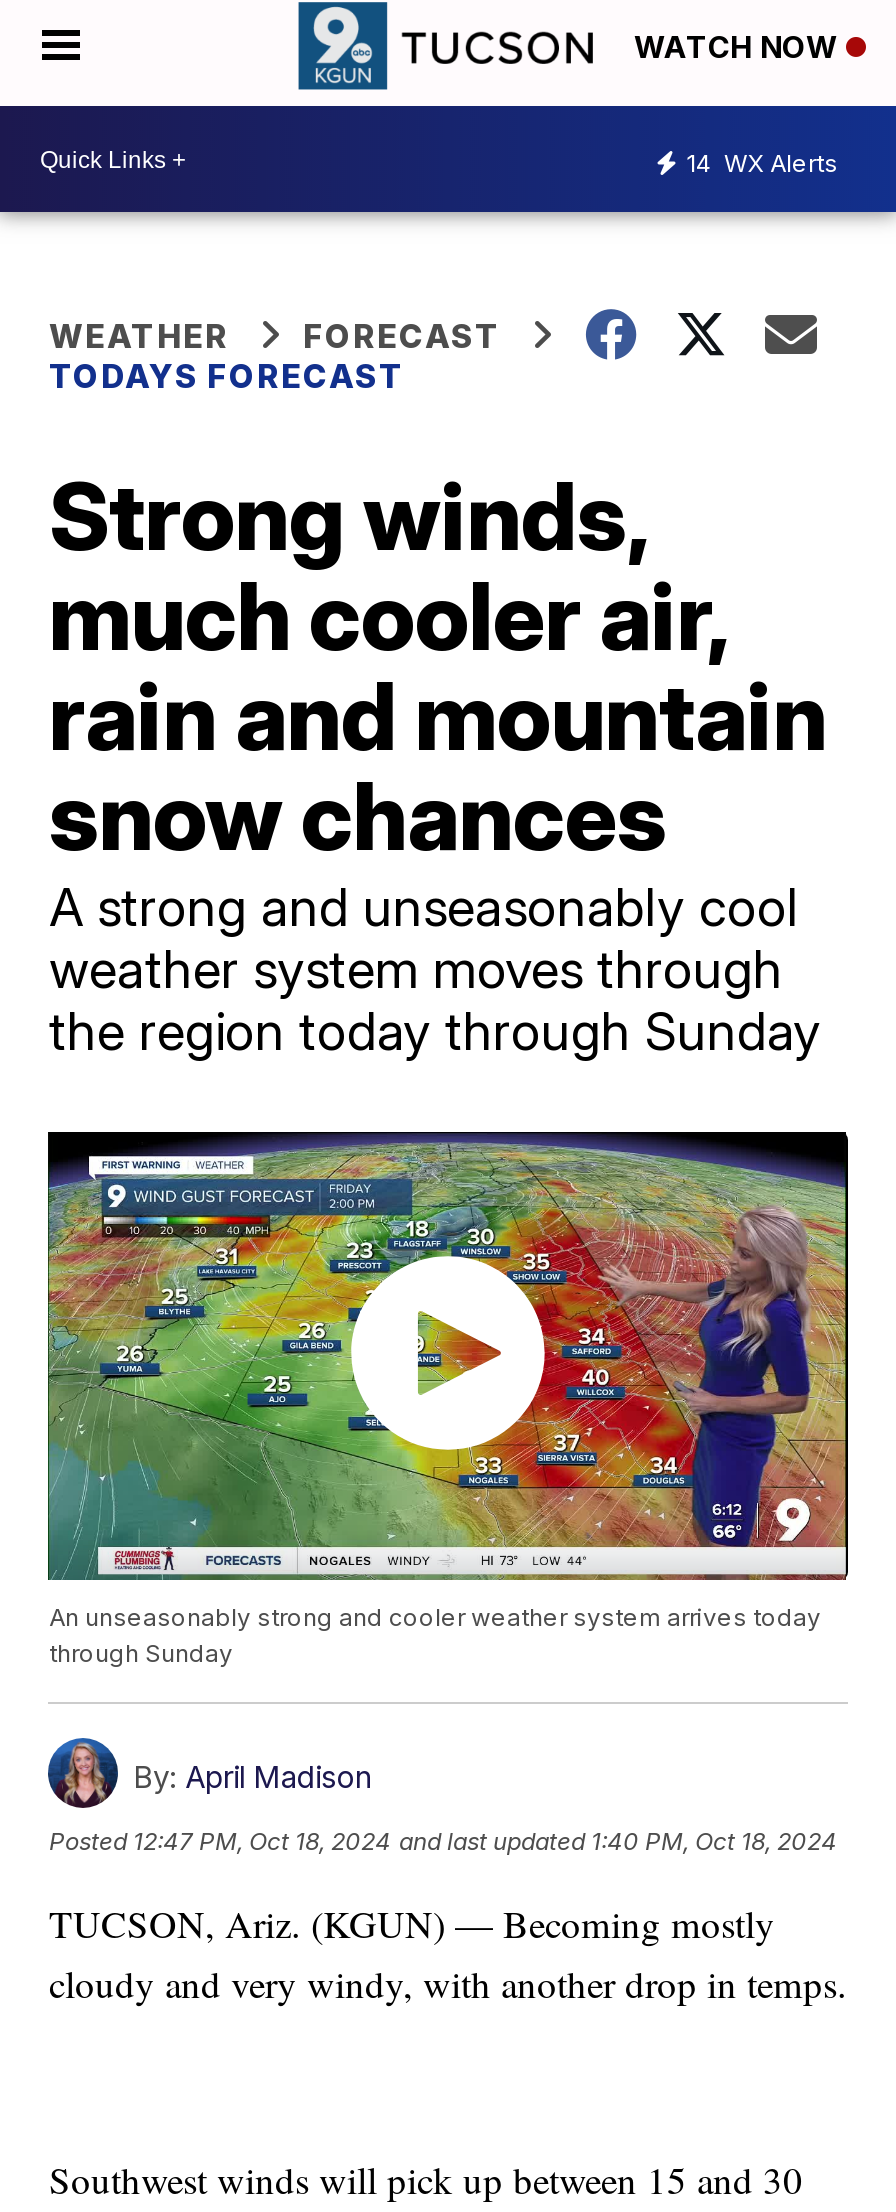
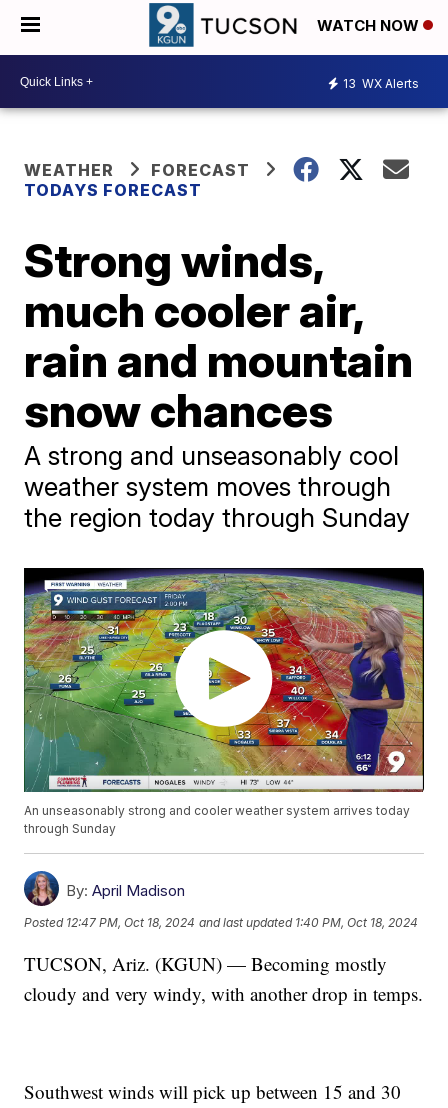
[686,147,838,177] 14 WX Alerts -> [343,75,419,90] 13 WX Alerts

